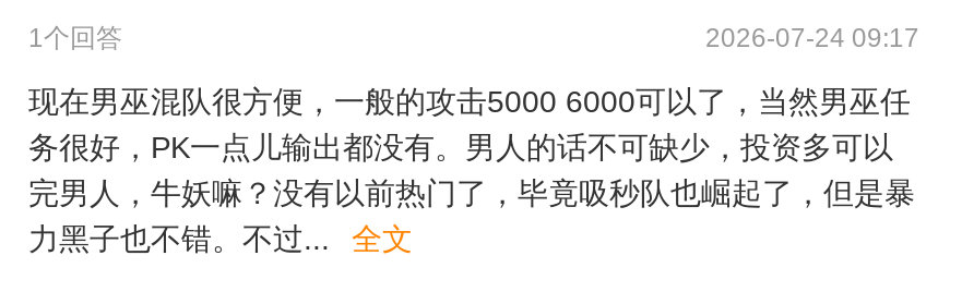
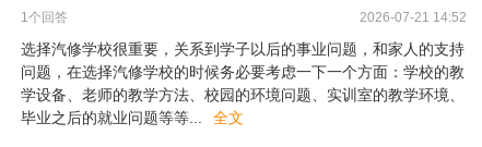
[705,23,919,53] 2026-07-24 09:17 -> [360,10,467,25] 2026-07-21 14:52
[28,84,915,256] 现在男巫混队很方便，一般的攻击5000 6000可以了，当然男巫任 | 务很好，PK一点儿输出都没有。男人的话不可缺少，投资多可以 | 完男人，牛妖嘛？没有以前热门了，毕竟吸秒队也崛起了，但是暴 | 力黑子也不错。不过... -> [21,40,465,126] 选择汽修学校很重要，关系到学子以后的事业问题，和家人的支持 | 问题，在选择汽修学校的时候务必要考虑一下一个方面：学校的教 | 学设备、老师的教学方法、校园的环境问题、实训室的教学环境、 | 毕业之后的就业问题等等...

